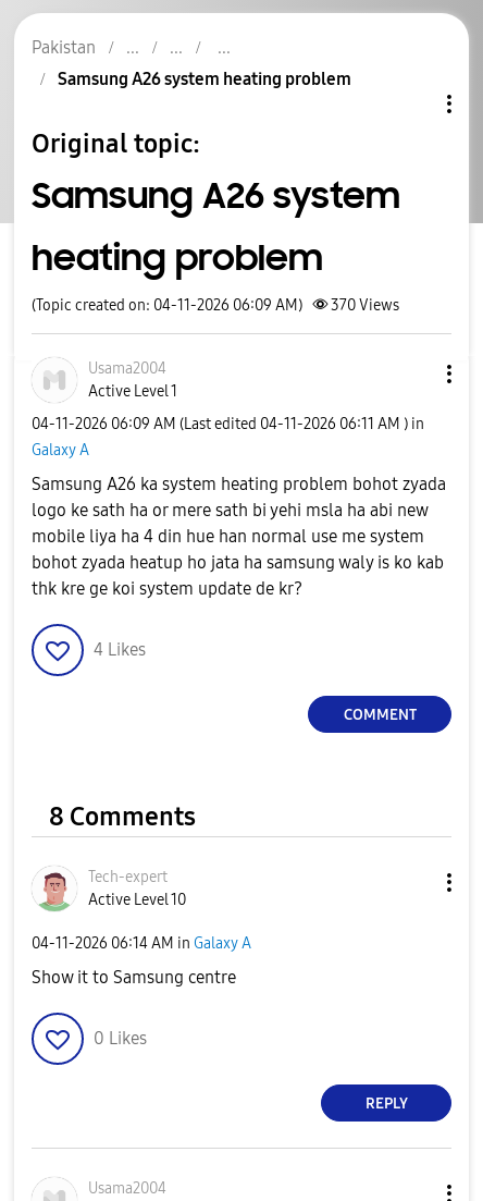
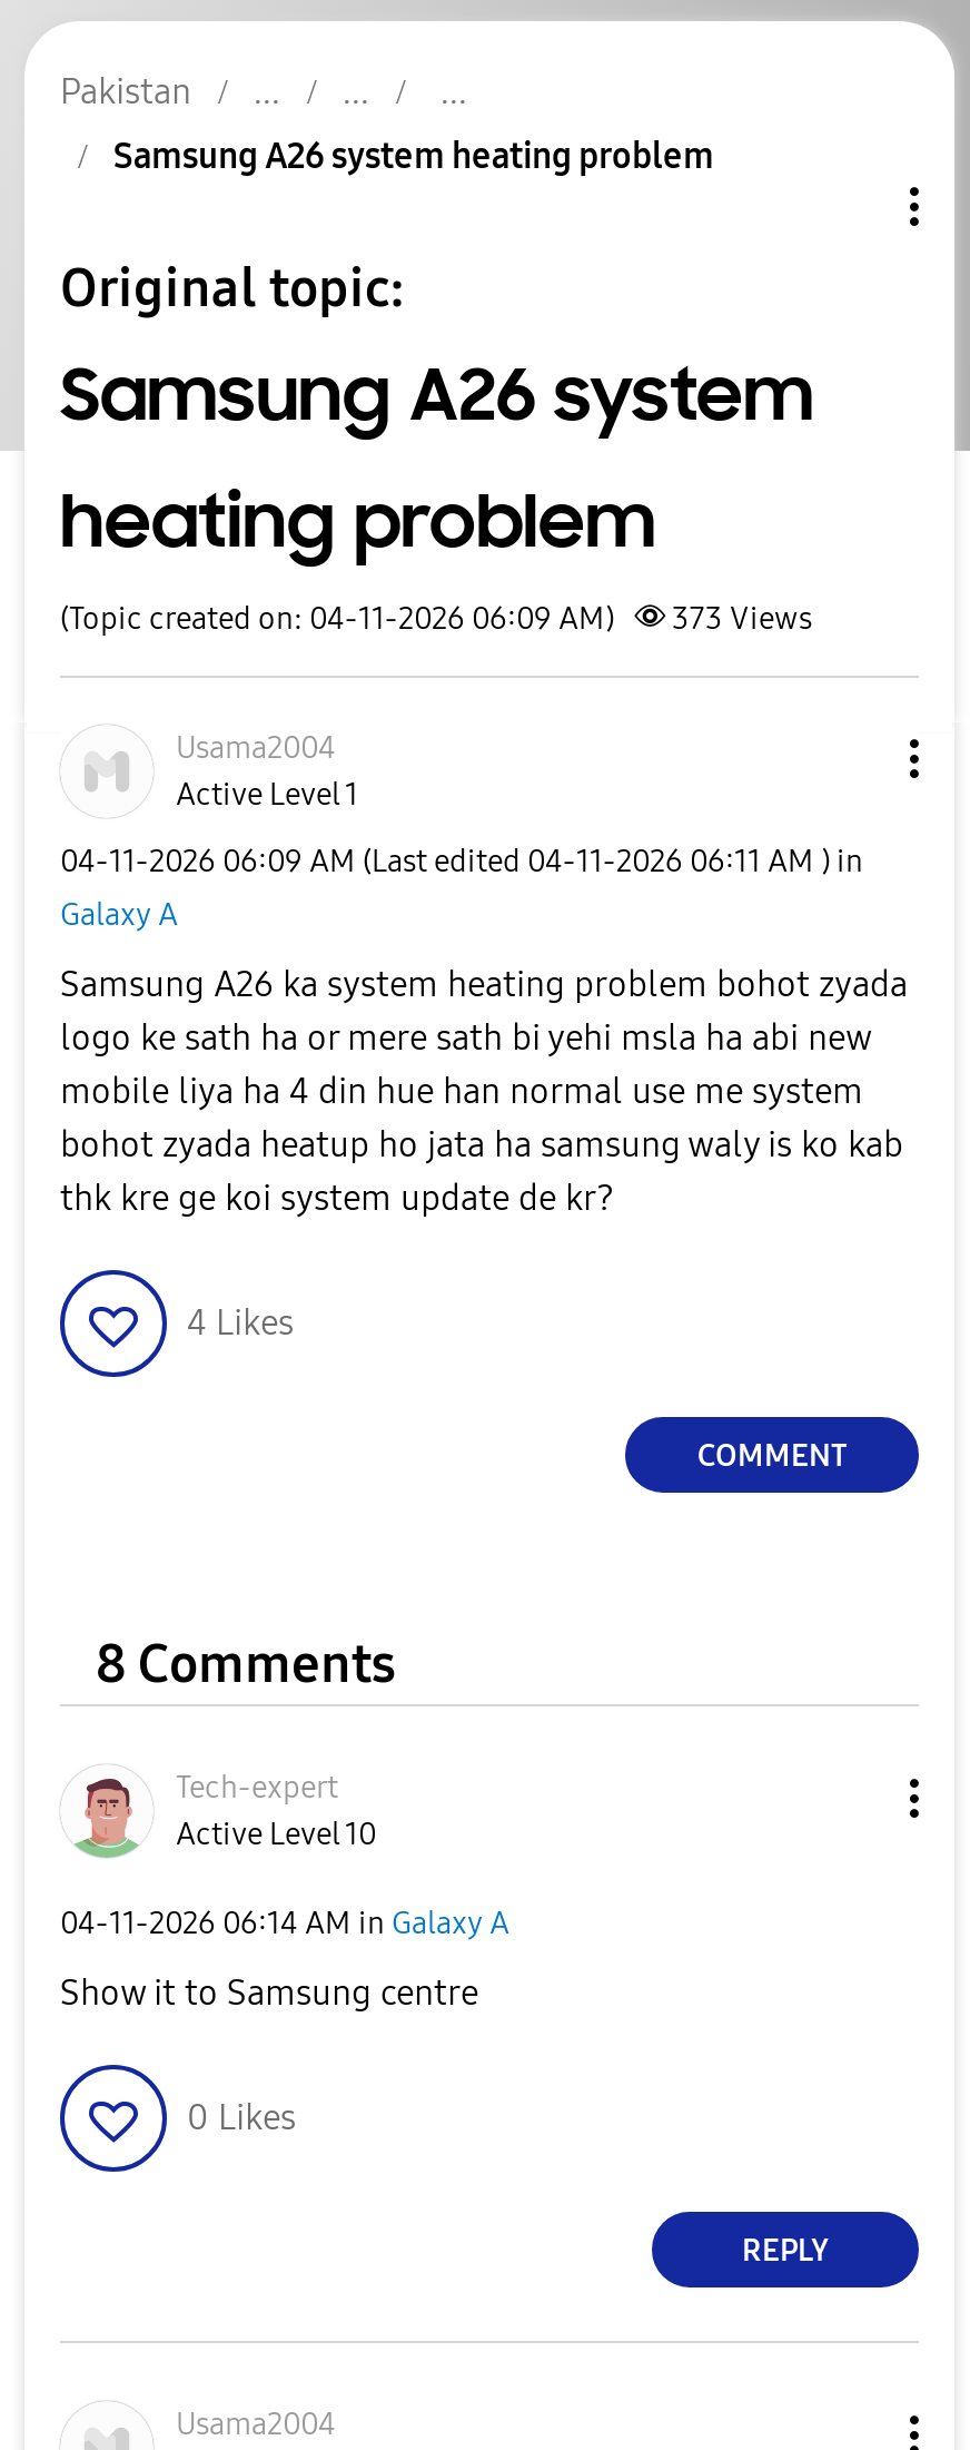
[32,296,399,315] (Topic created on: 04-11-2026 06:09 AM) 370 Views -> [60,600,812,638] (Topic created on: 04-11-2026 06:09 AM) 373 Views

